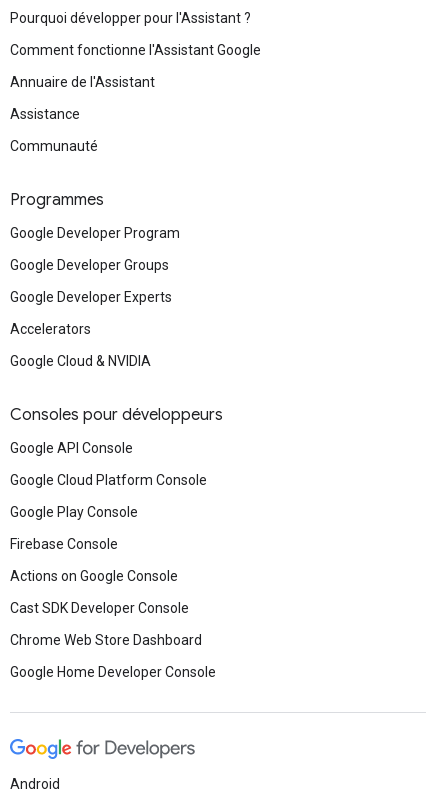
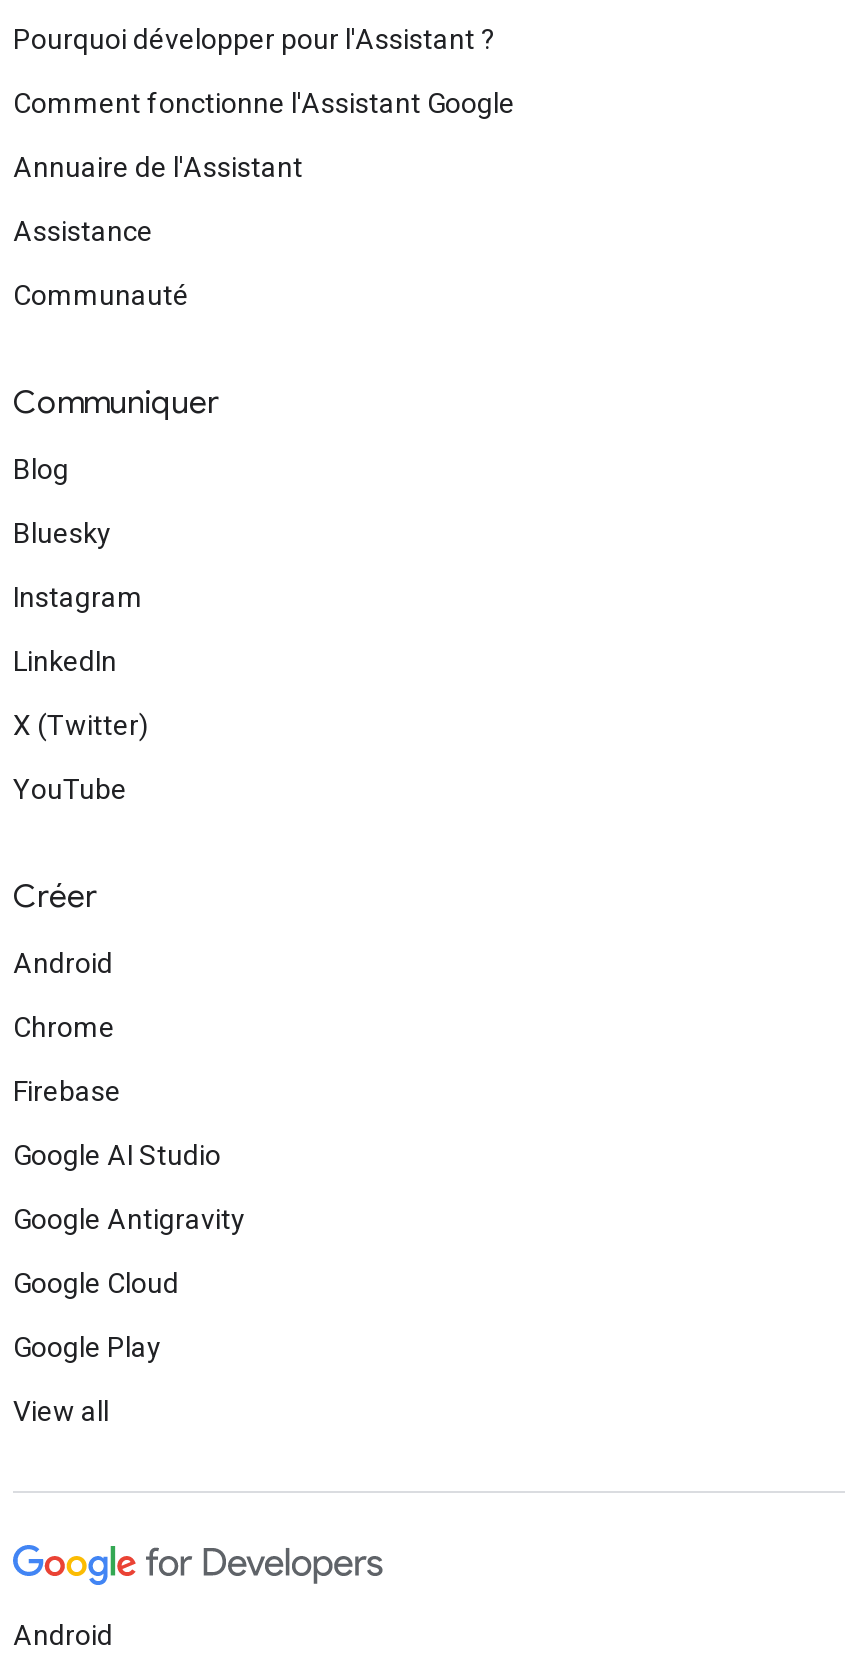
[10,190,223,680] Programmes | Google Developer Program | Google Developer Groups | Google Developer Experts | Accelerators | Google Cloud & NVIDIA | Consoles pour développeurs | Google API Console | Google Cloud Platform Console | Google Play Console | Firebase Console | Actions on Google Console | Cast SDK Developer Console | Chrome Web Store Dashboard | Google Home Developer Console -> [13,383,245,1427] Communiquer | Blog | Bluesky | Instagram | LinkedIn | X (Twitter) | YouTube | Créer | Android | Chrome | Firebase | Google AI Studio | Google Antigravity | Google Cloud | Google Play | View all

